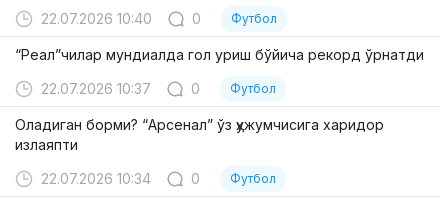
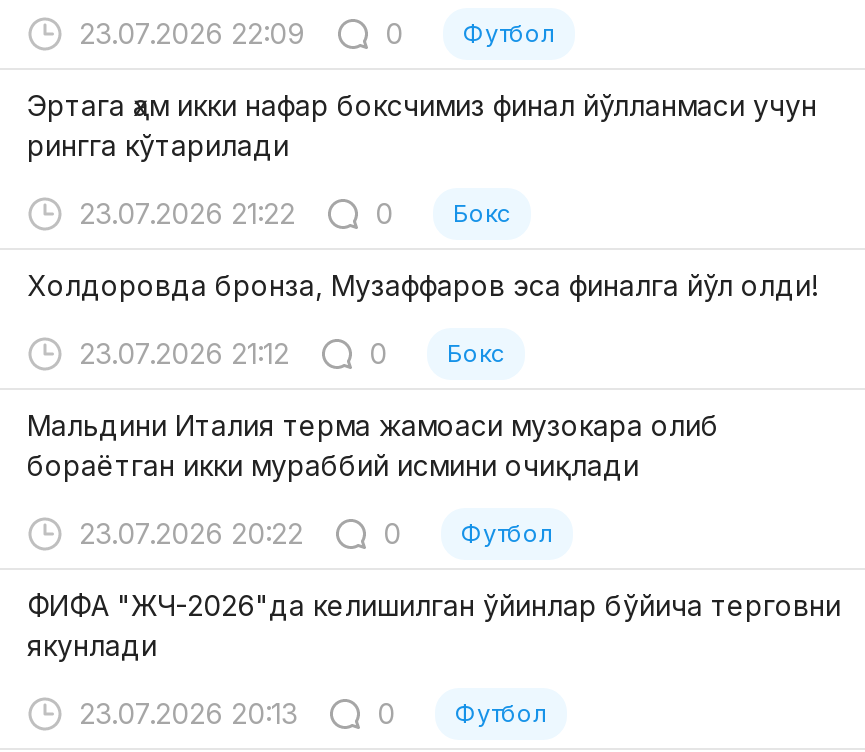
[41,10,152,27] 22.07.2026 10:40 -> [79,16,305,50] 23.07.2026 22:09
[15,46,424,97] “Реал”чилар мундиалда гол уриш бўйича рекорд ўрнатди | 22.07.2026 10:37 -> [27,87,817,550] Эртага ҳам икки нафар боксчимиз финал йўлланмаси учун | рингга кўтарилади | 23.07.2026 21:22 | 0 | Бокс | Холдоровда бронза, Музаффаров эса финалга йўл олди! | 23.07.2026 21:12 | 0 | Бокс | Мальдини Италия терма жамоаси музокара олиб | бораётган икки мураббий исмини очиқлади | 23.07.2026 20:22
[15,116,384,153] Оладиган борми? “Арсенал” ўз ҳужумчисига харидор | излаяпти -> [27,587,841,661] ФИФА "ЖЧ-2026"да келишилган ўйинлар бўйича терговни | якунлади
[41,170,151,187] 22.07.2026 10:34 -> [79,696,297,730] 23.07.2026 20:13

